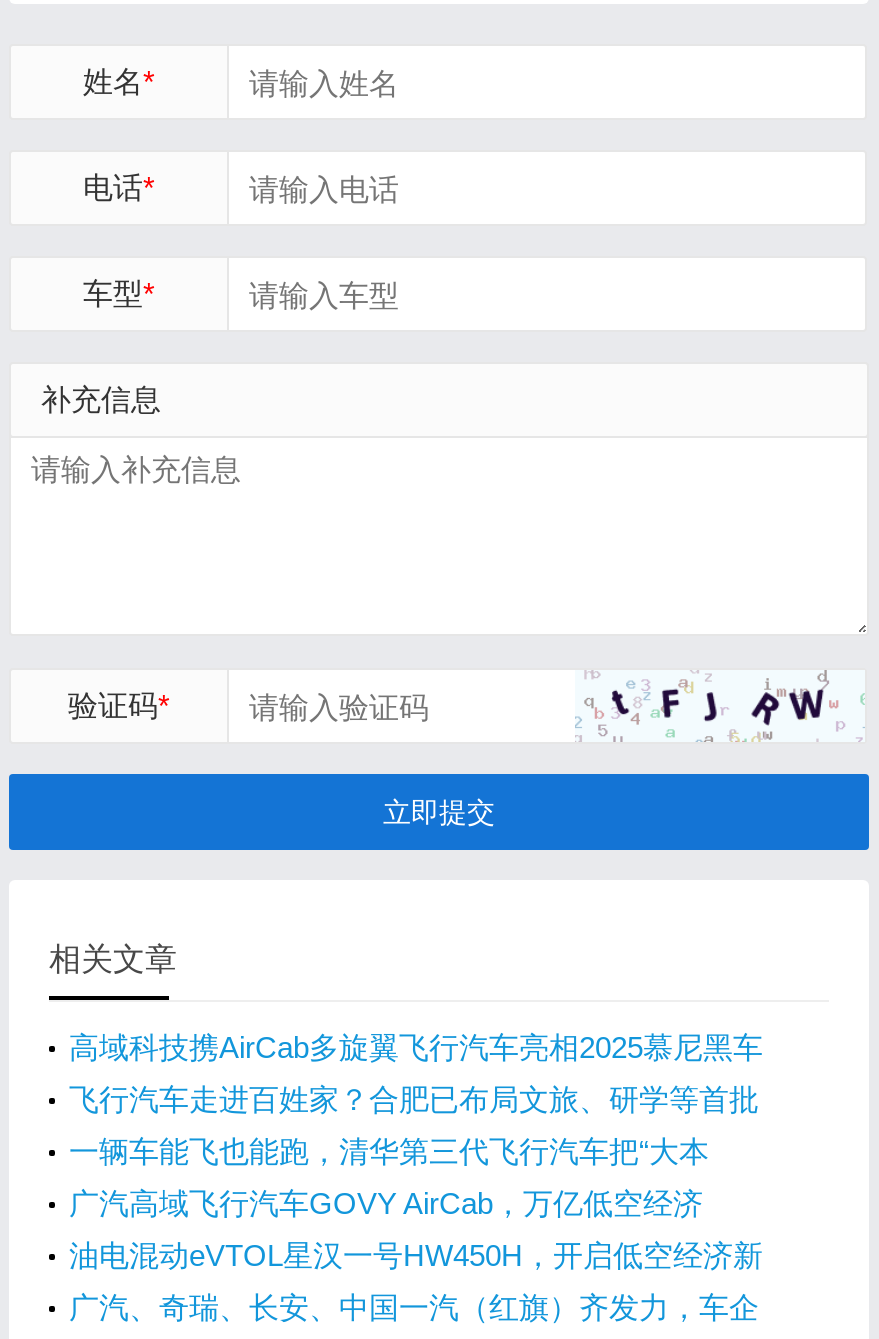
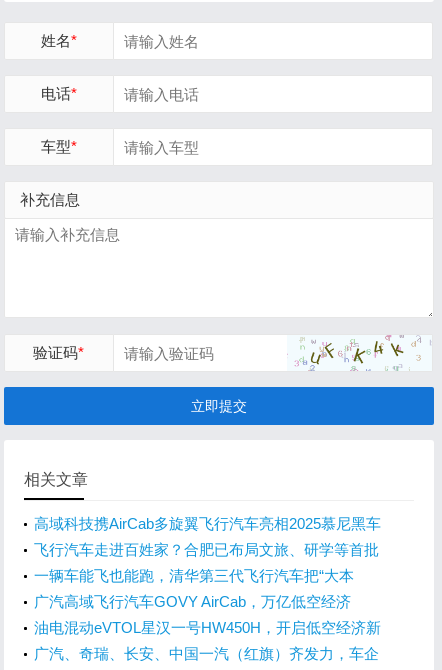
[585,670,839,740] [image] -> [294,335,421,371] [image]

